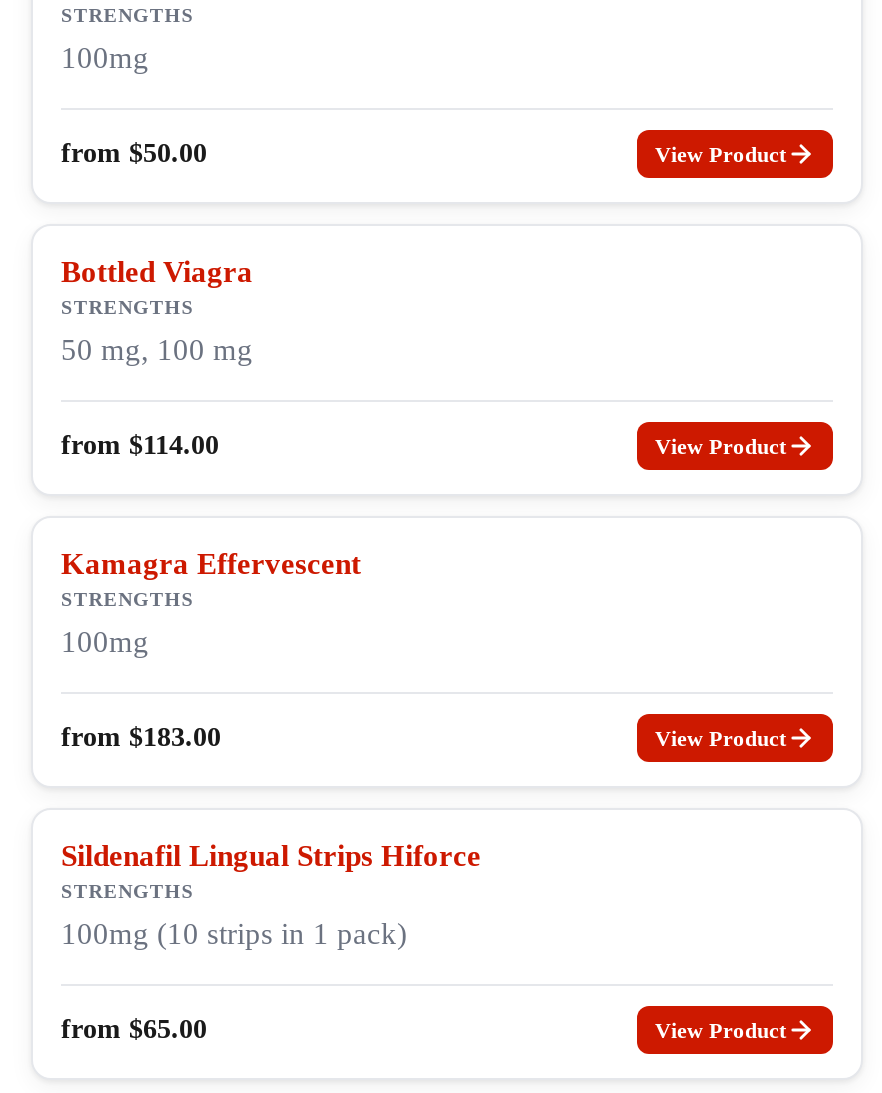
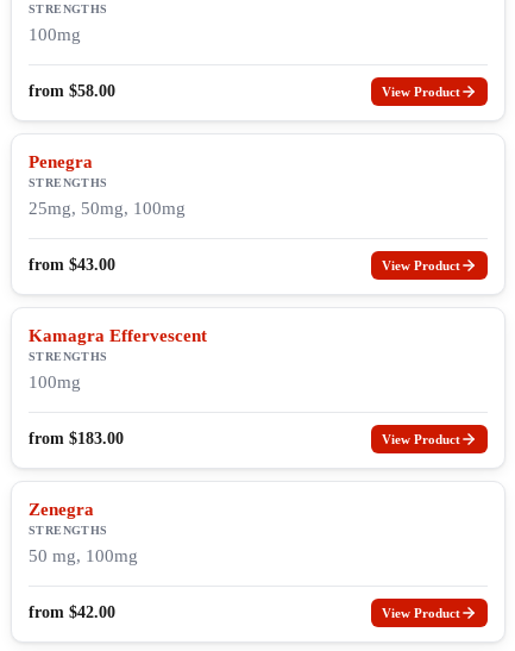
[61,138,207,168] from $50.00 -> [29,82,115,100] from $58.00
[61,256,253,288] Bottled Viagra -> [29,152,93,171] Penegra
[61,334,253,366] 50 mg, 100 mg -> [29,199,186,218] 25mg, 50mg, 100mg
[61,430,219,460] from $114.00 -> [29,256,115,274] from $43.00
[61,840,481,872] Sildenafil Lingual Strips Hiforce -> [29,500,94,519] Zenegra
[61,918,407,950] 100mg (10 strips in 1 pack) -> [29,546,138,565] 50 mg, 100mg
[61,1014,207,1044] from $65.00 -> [29,603,115,621] from $42.00

